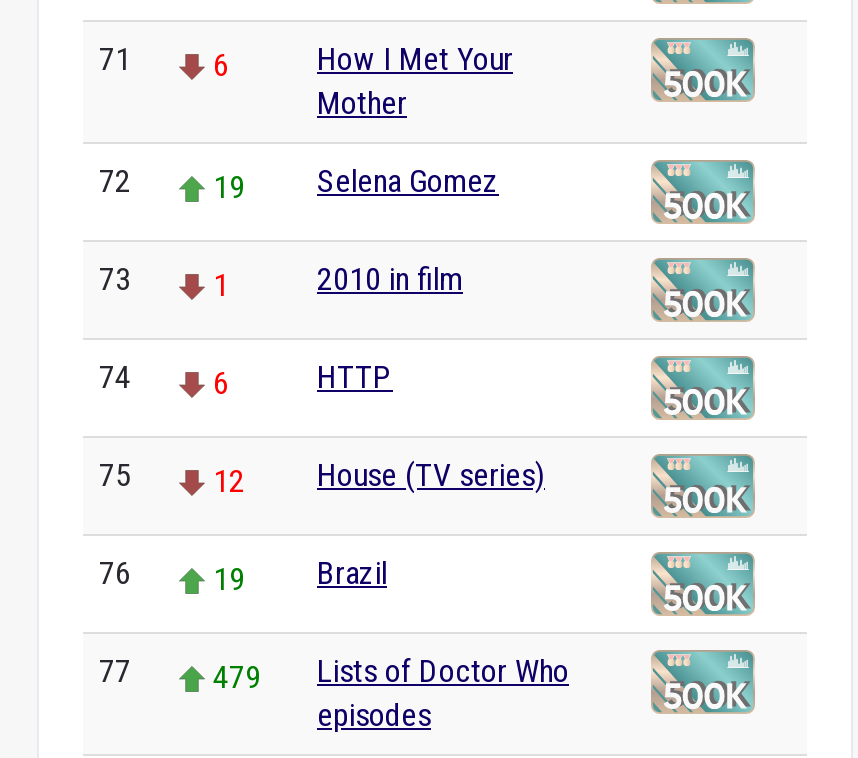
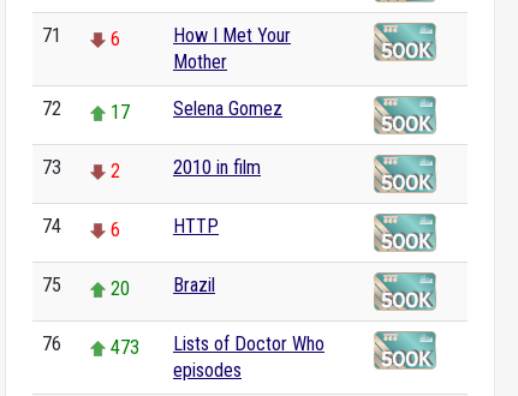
[99,162,499,206] 72 19 Selena Gomez -> [42,97,282,124] 72 17 Selena Gomez
[99,260,229,304] 73 1 -> [42,156,120,182] 73 2
[99,456,545,598] 12 | House (TV series) | 76 | 19 -> [106,277,130,300] 20
[99,652,131,690] 77 -> [42,332,61,355] 76
[205,658,261,696] 479 -> [106,336,139,359] 473

